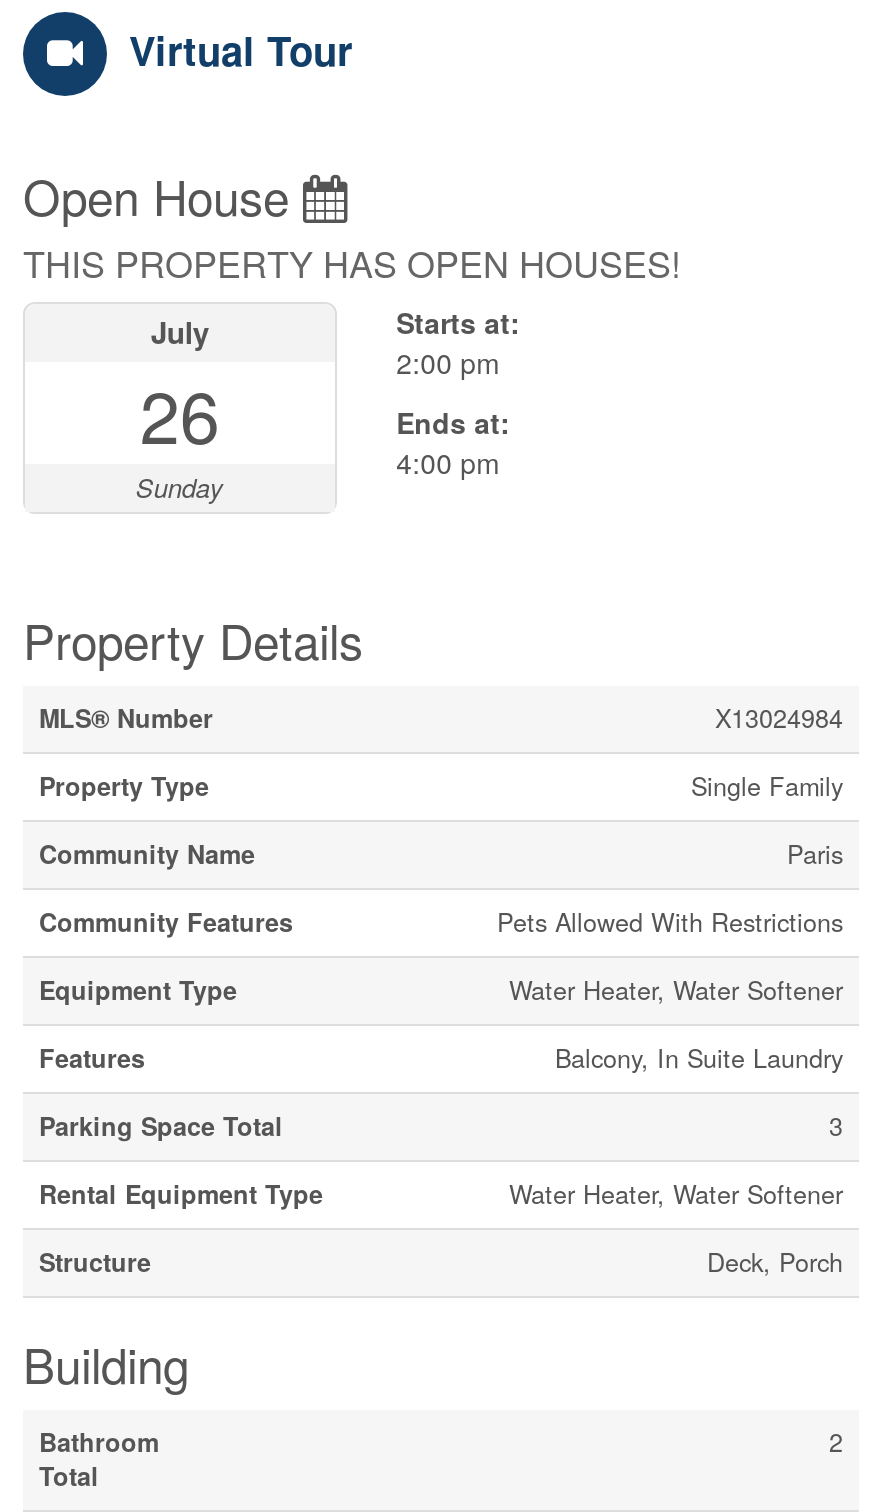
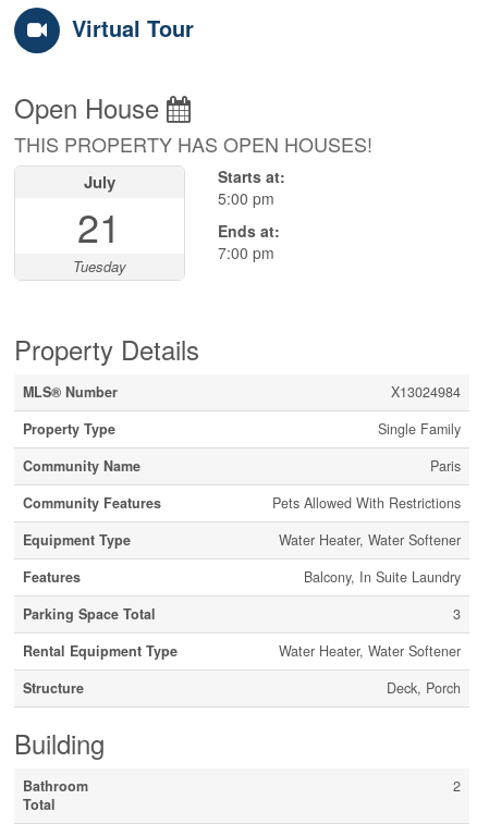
[396,342,500,382] 2:00 pm -> [217,187,274,209] 5:00 pm
[136,362,224,506] 26 | Sunday -> [73,198,126,277] 21 | Tuesday
[396,442,500,482] 4:00 pm -> [217,242,274,264] 7:00 pm

